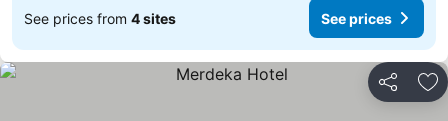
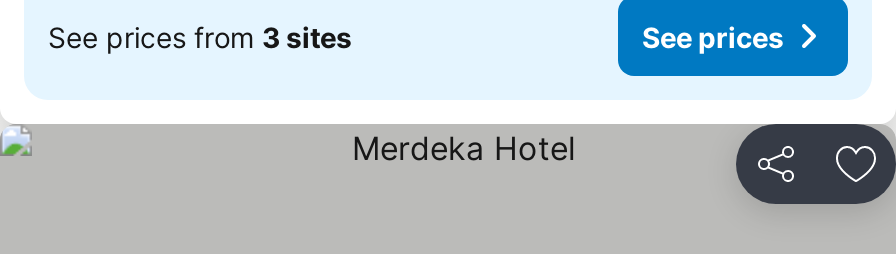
[24,9,176,26] See prices from 4 sites -> [48,19,352,53] See prices from 3 sites

